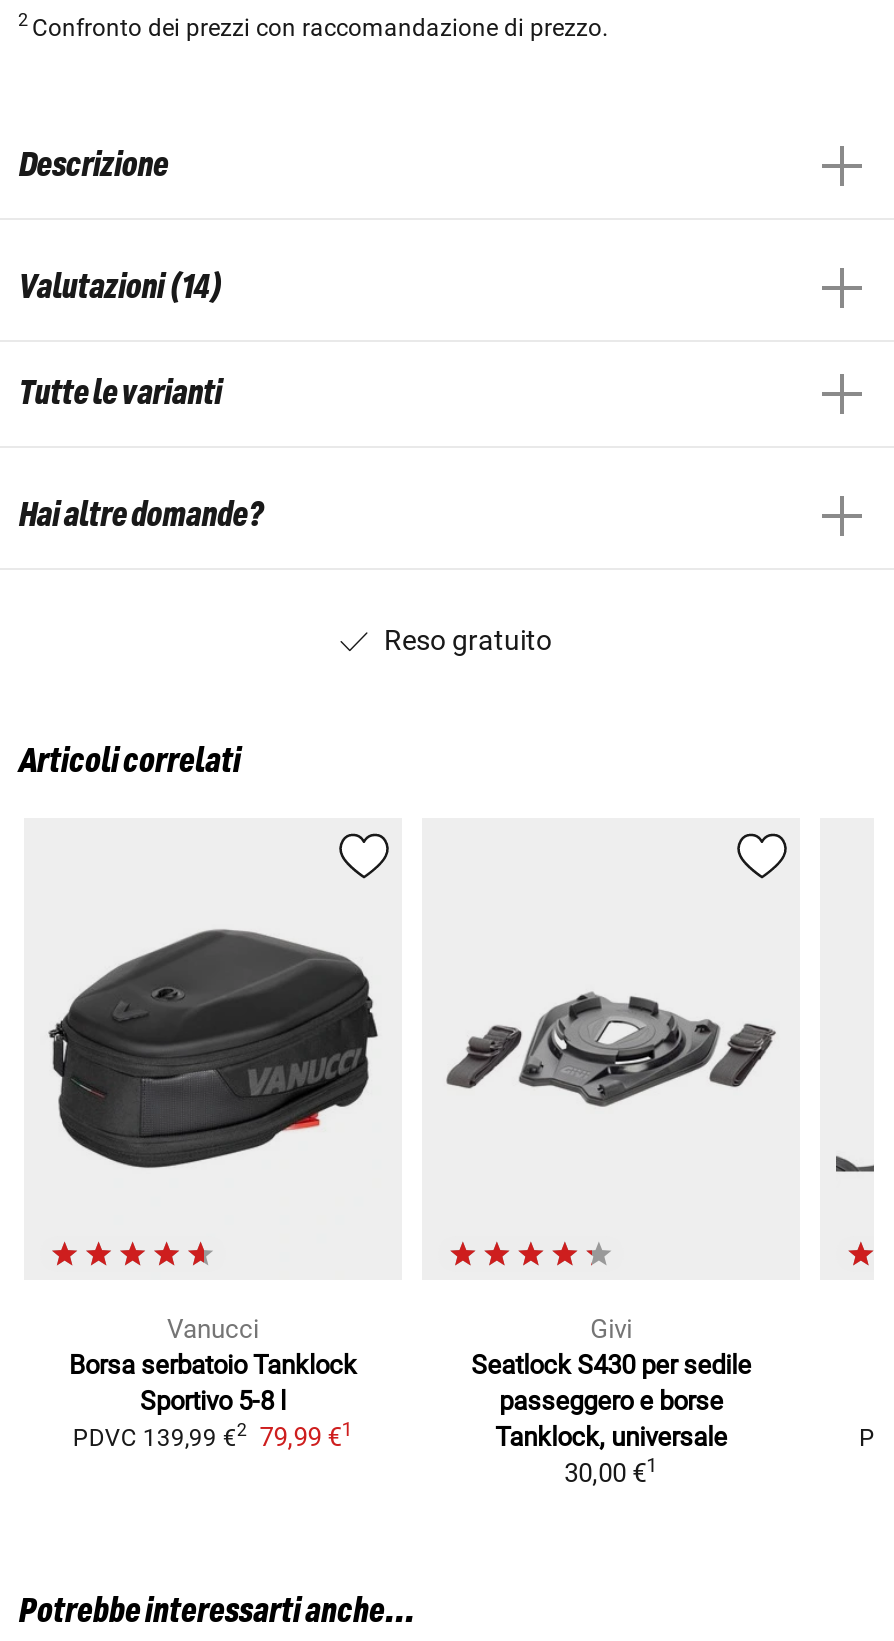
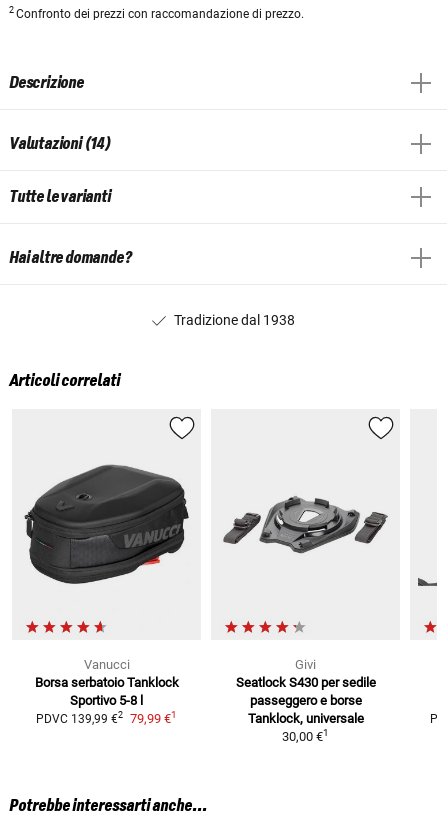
[384,624,552,656] Reso gratuito -> [173,312,294,328] Tradizione dal 1938

